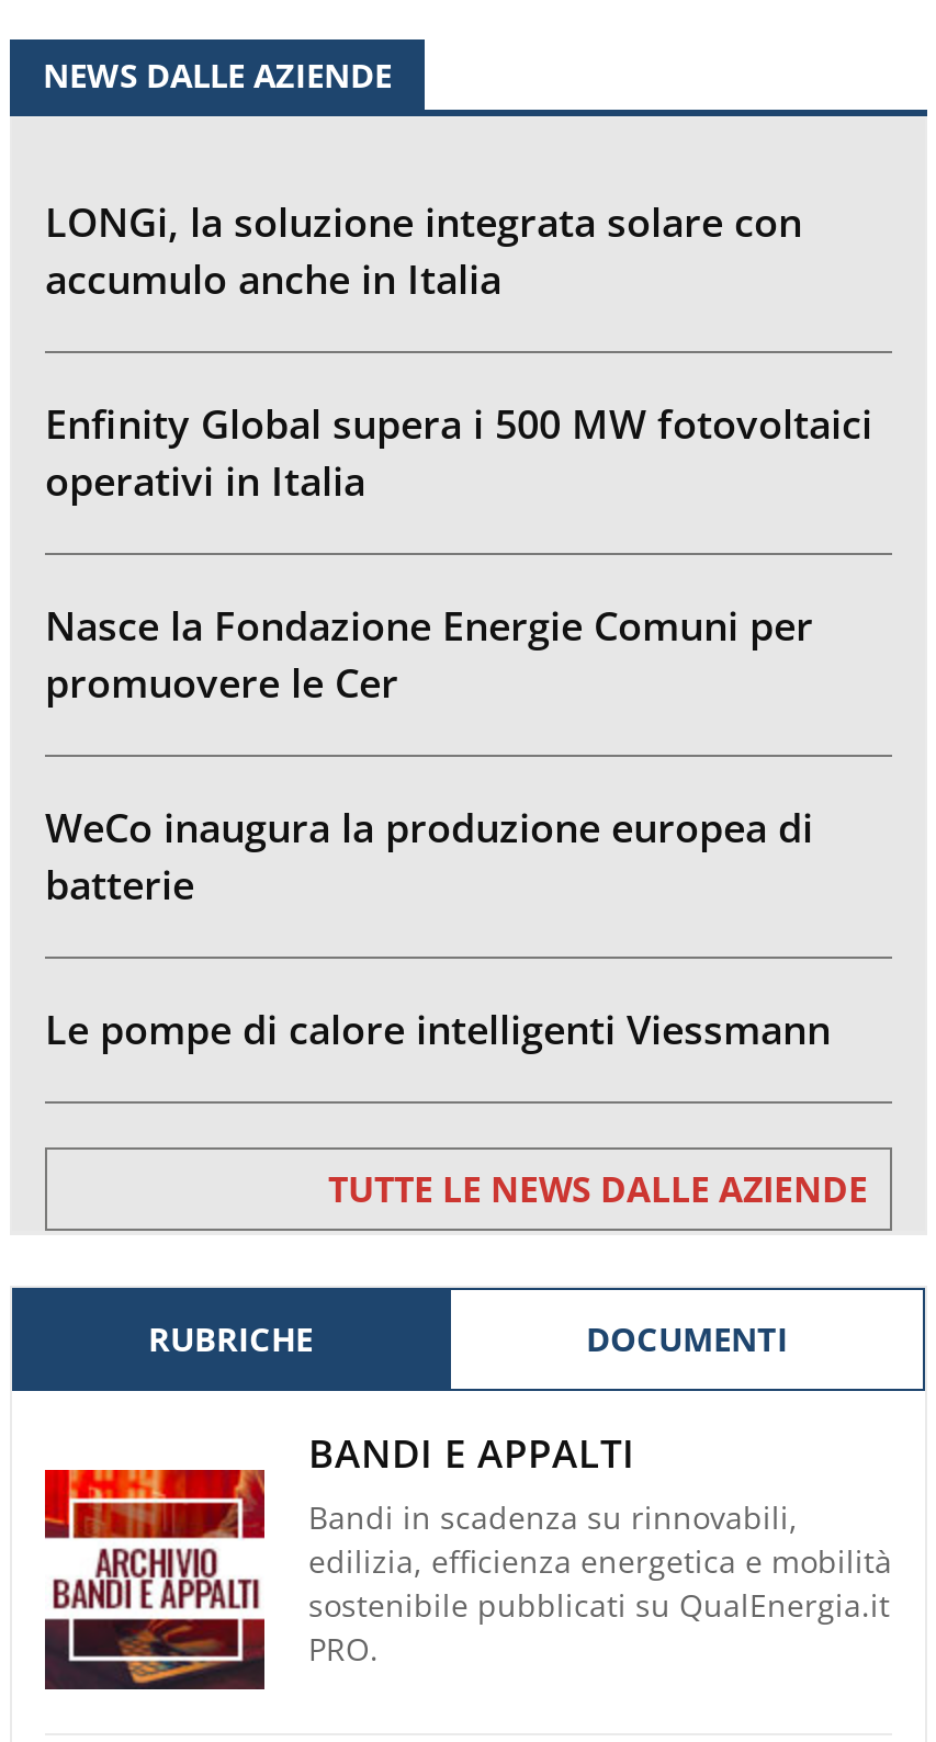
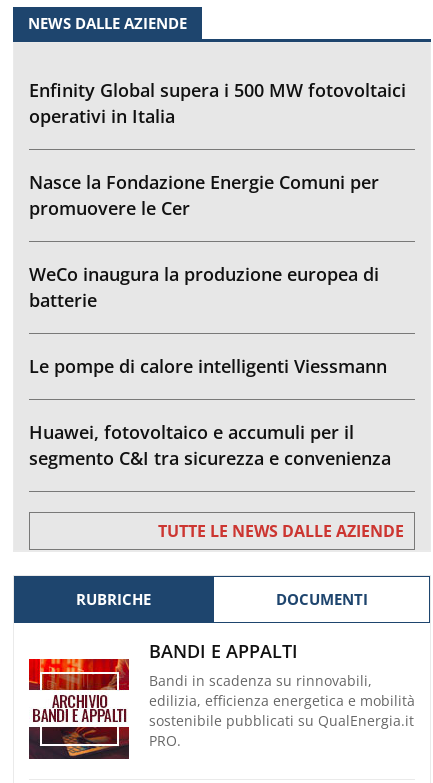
[45,195,802,305] LONGi, la soluzione integrata solare con | accumulo anche in Italia -> none
moved [45,397,872,1055] -> [29,78,406,378]: Enfinity Global supera i 500 MW fotovoltaici | operativi in Italia | Nasce la Fondazione Energie Comuni per | promuovere le Cer | WeCo inaugura la produzione europea di | batterie | Le pompe di calore intelligenti Viessmann
none -> [29,420,391,470] Huawei, fotovoltaico e accumuli per il | segmento C&I tra sicurezza e convenienza

